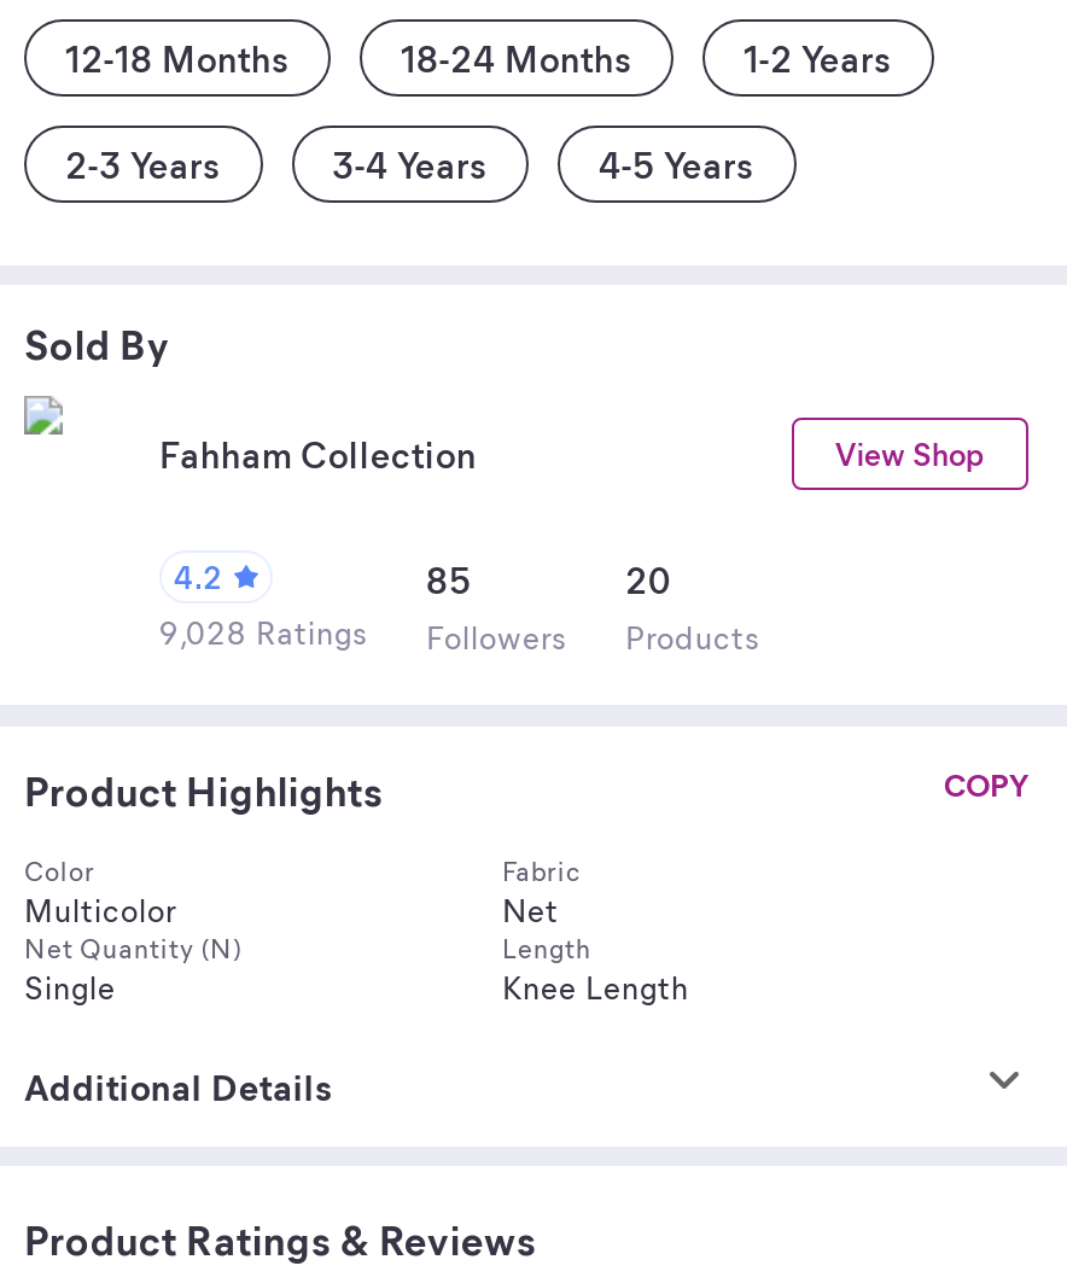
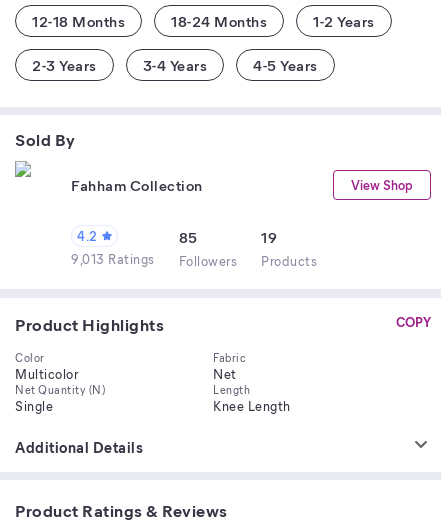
[625,555,671,603] 20 -> [261,227,277,247] 19
[159,611,760,657] 9,028 Ratings Followers Products -> [71,250,317,269] 9,013 Ratings Followers Products

